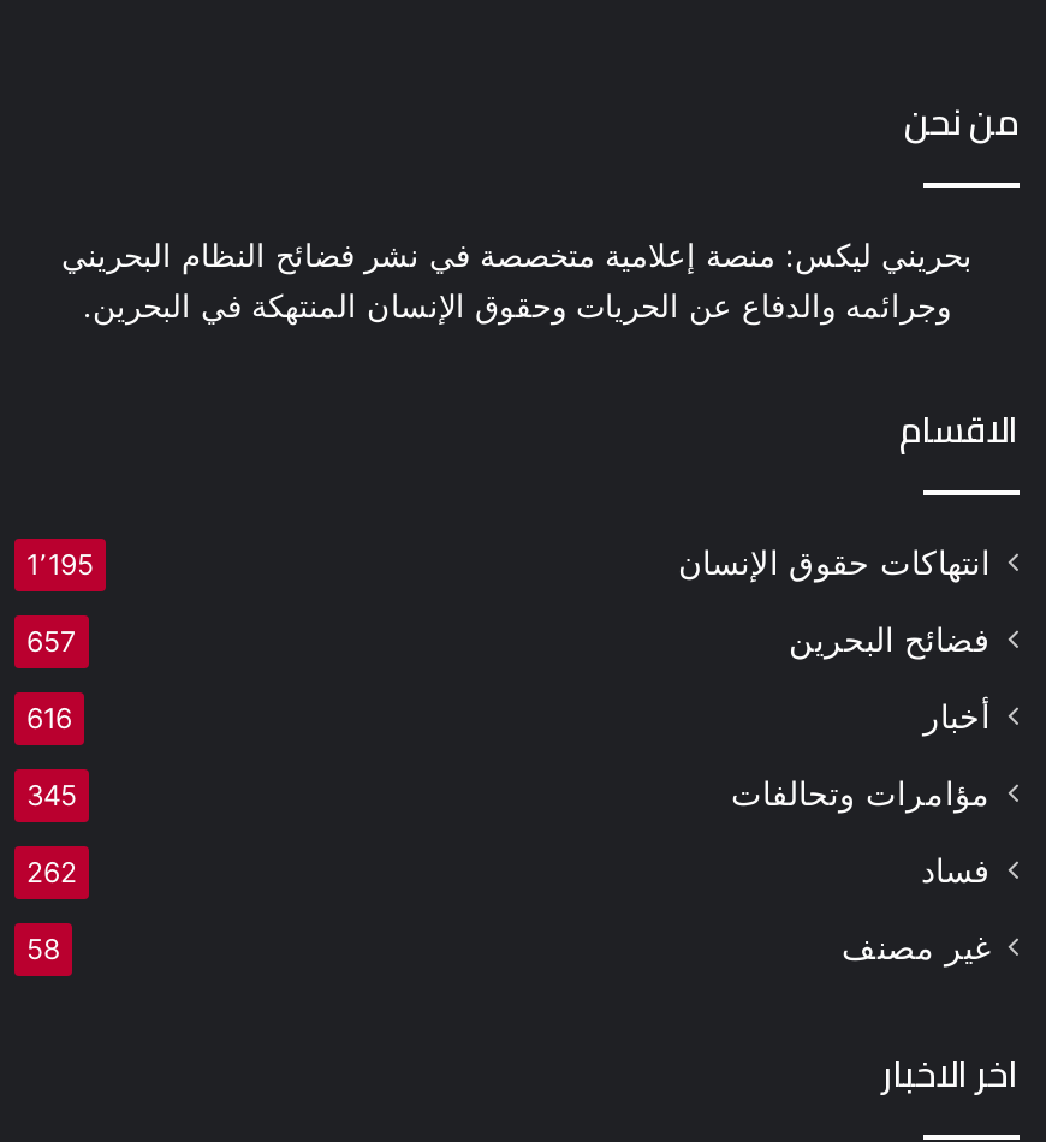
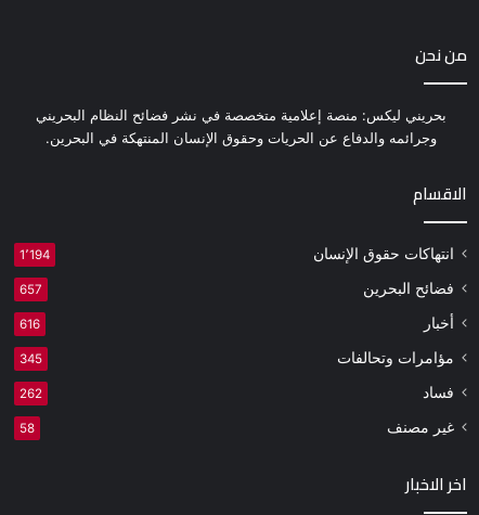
[26,548,94,581] 1٬195 -> [20,247,50,262] 1٬194

